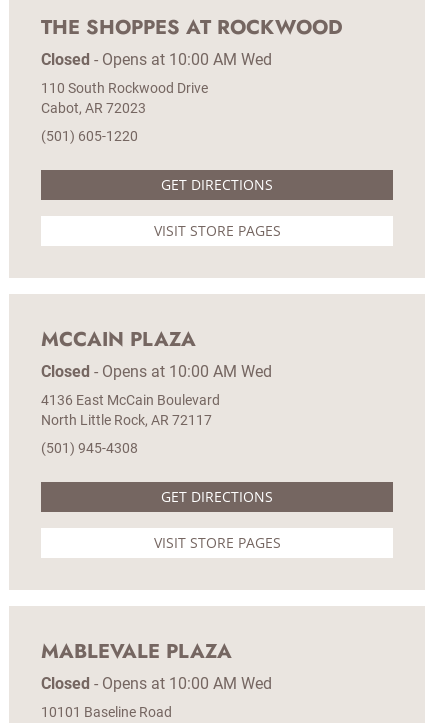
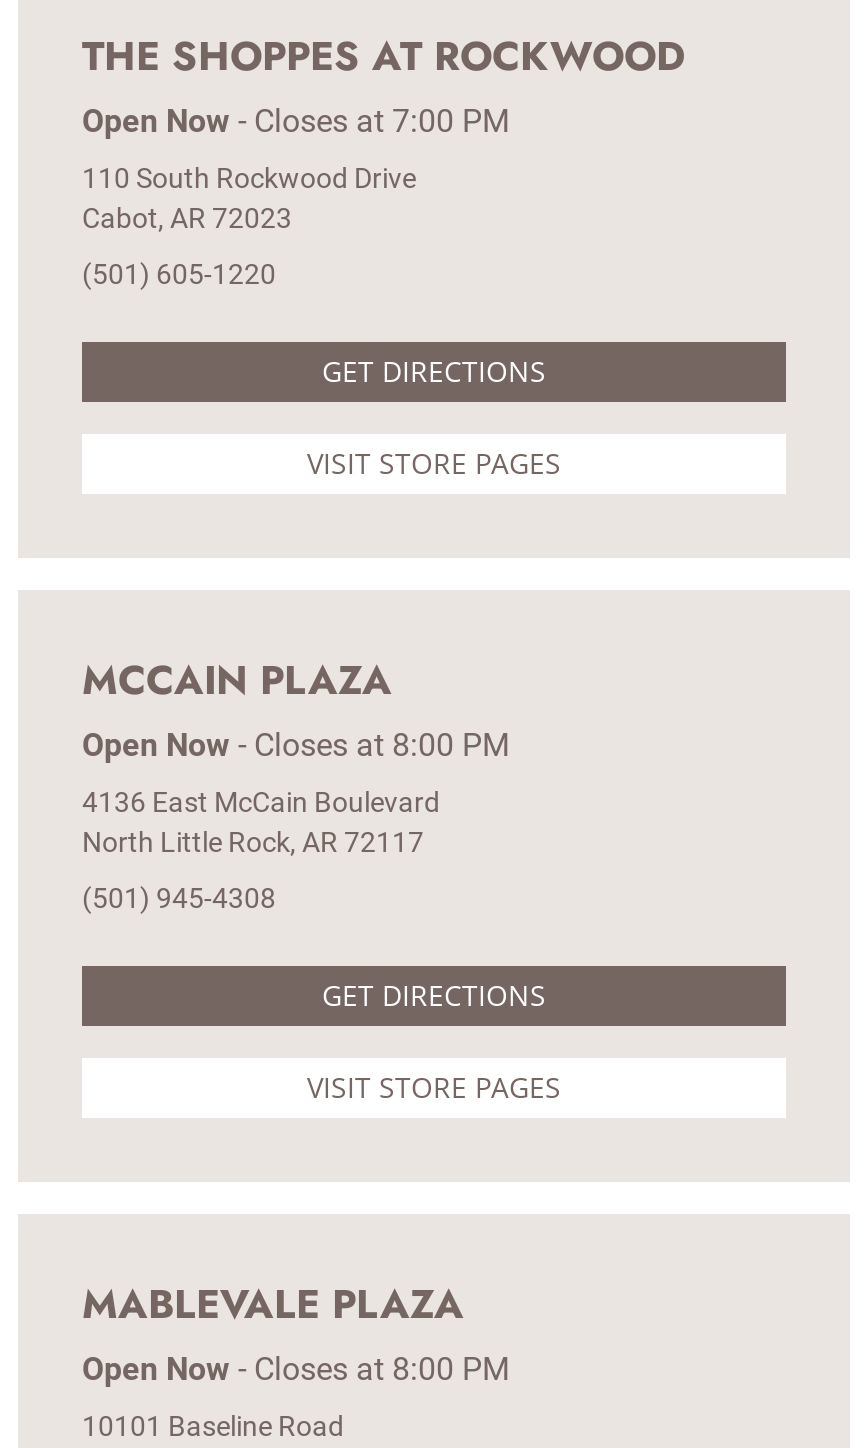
[41,50,272,69] Closed - Opens at 10:00 AM Wed -> [82,101,510,139] Open Now - Closes at 7:00 PM
[41,362,272,381] Closed - Opens at 10:00 AM Wed -> [82,725,510,763] Open Now - Closes at 8:00 PM
[41,674,272,693] Closed - Opens at 10:00 AM Wed -> [82,1349,510,1387] Open Now - Closes at 8:00 PM

